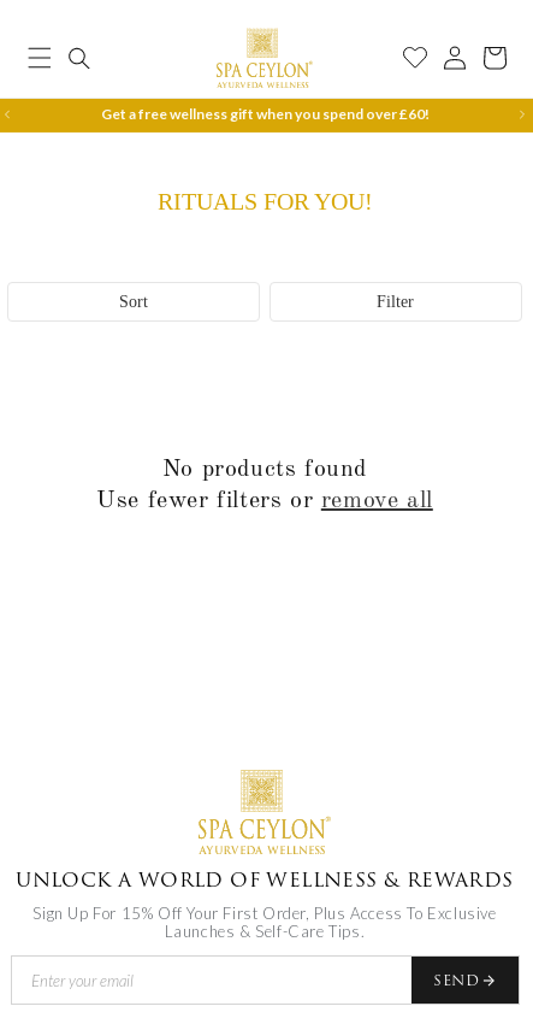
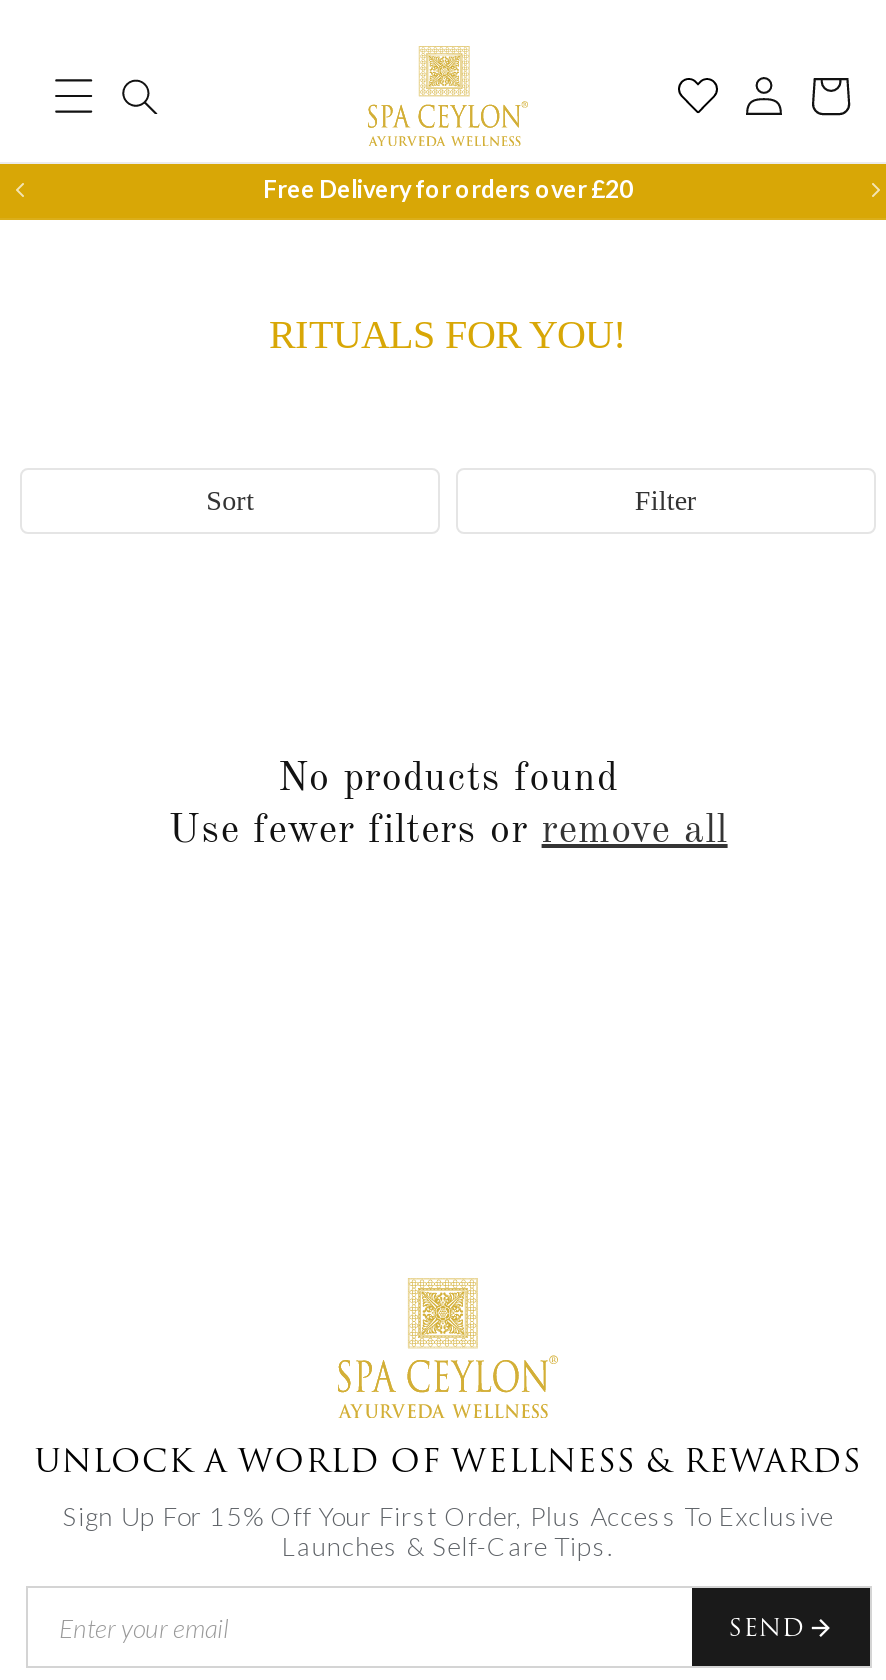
[100,105,429,123] Get a free wellness gift when you spend over £60! -> [263,174,633,204] Free Delivery for orders over £20

